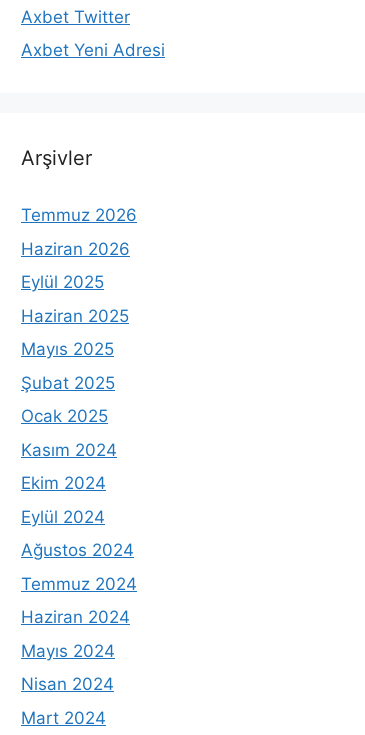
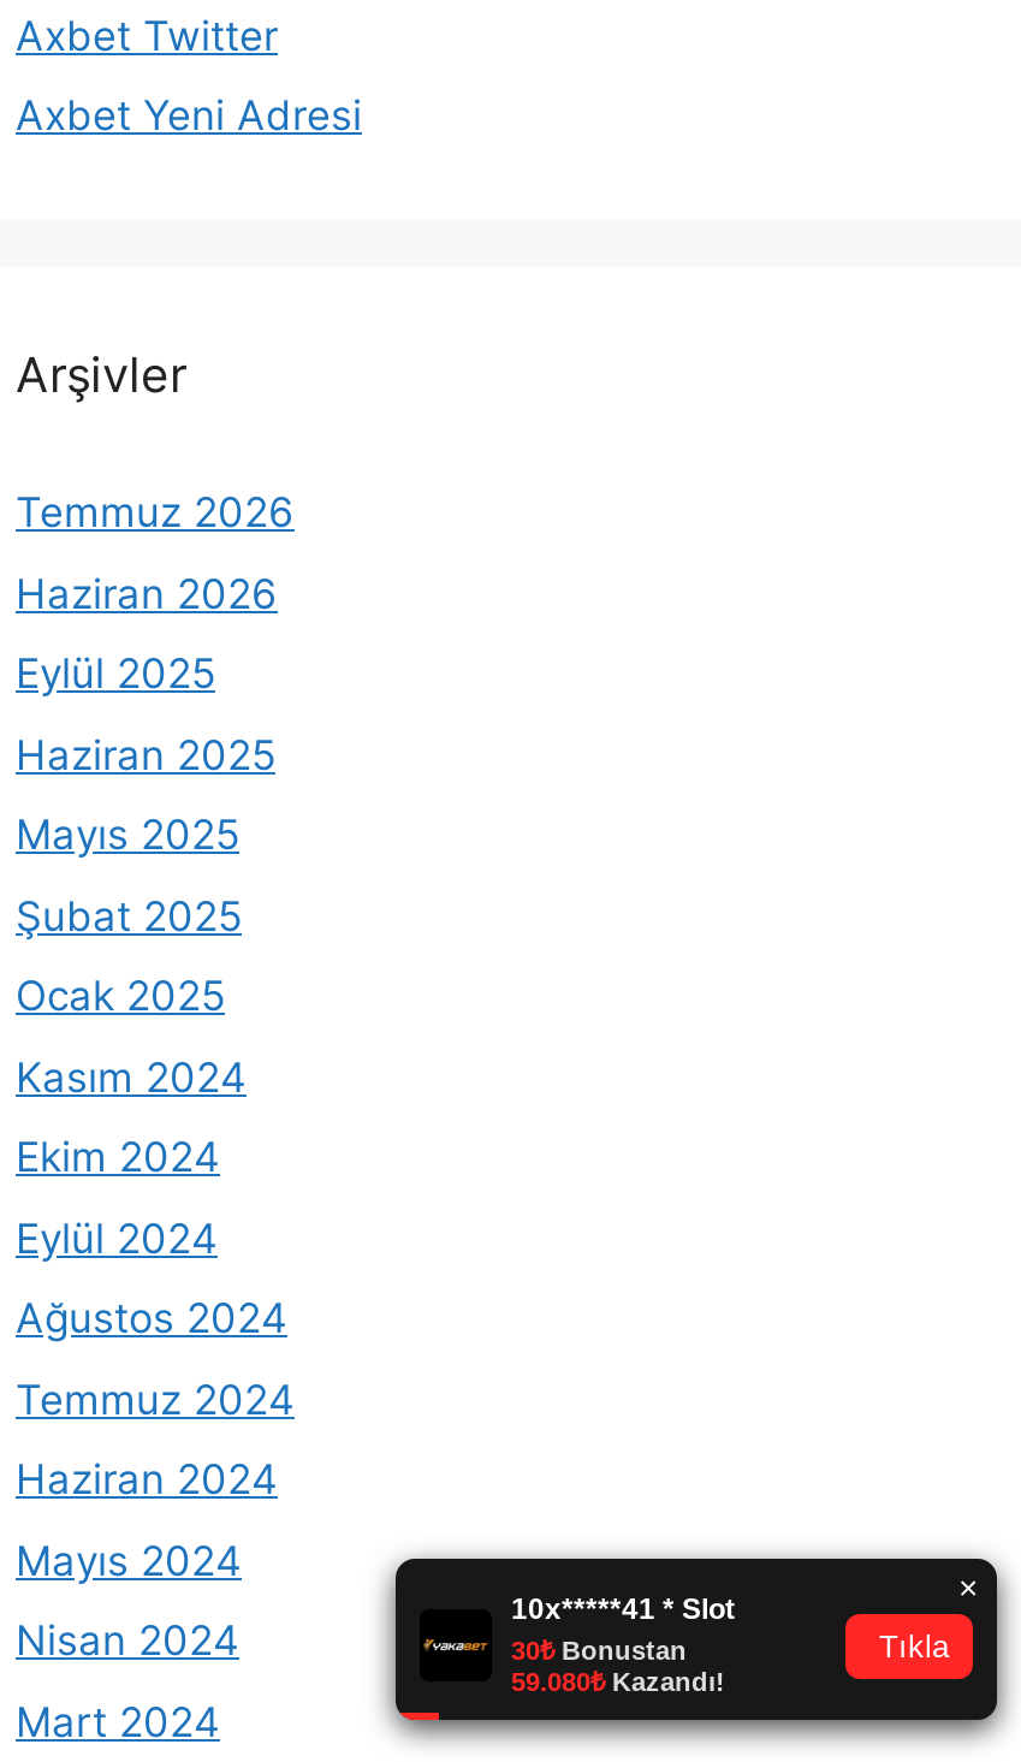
none -> [381,1554,1011,1744] [image]

